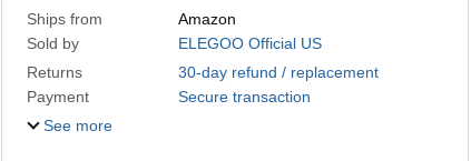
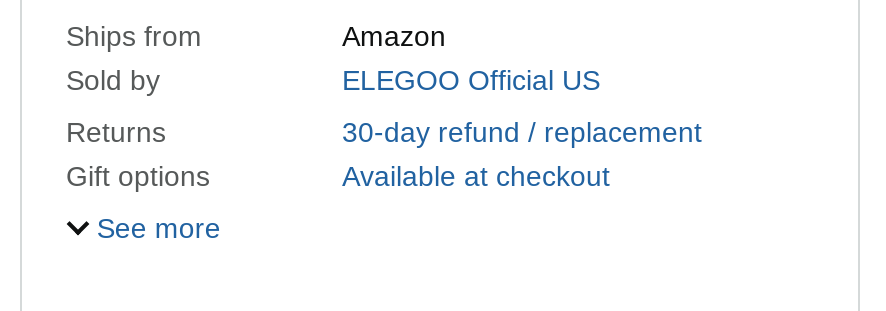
[27,88,311,106] Payment | Secure transaction -> [66,160,610,192] Gift options | Available at checkout

